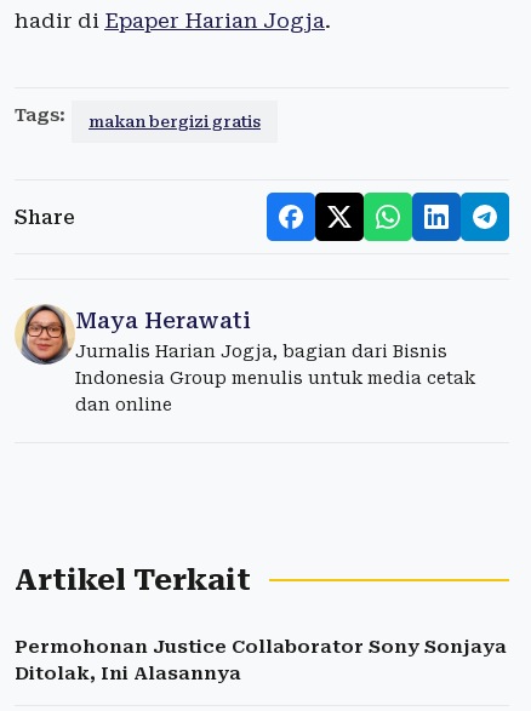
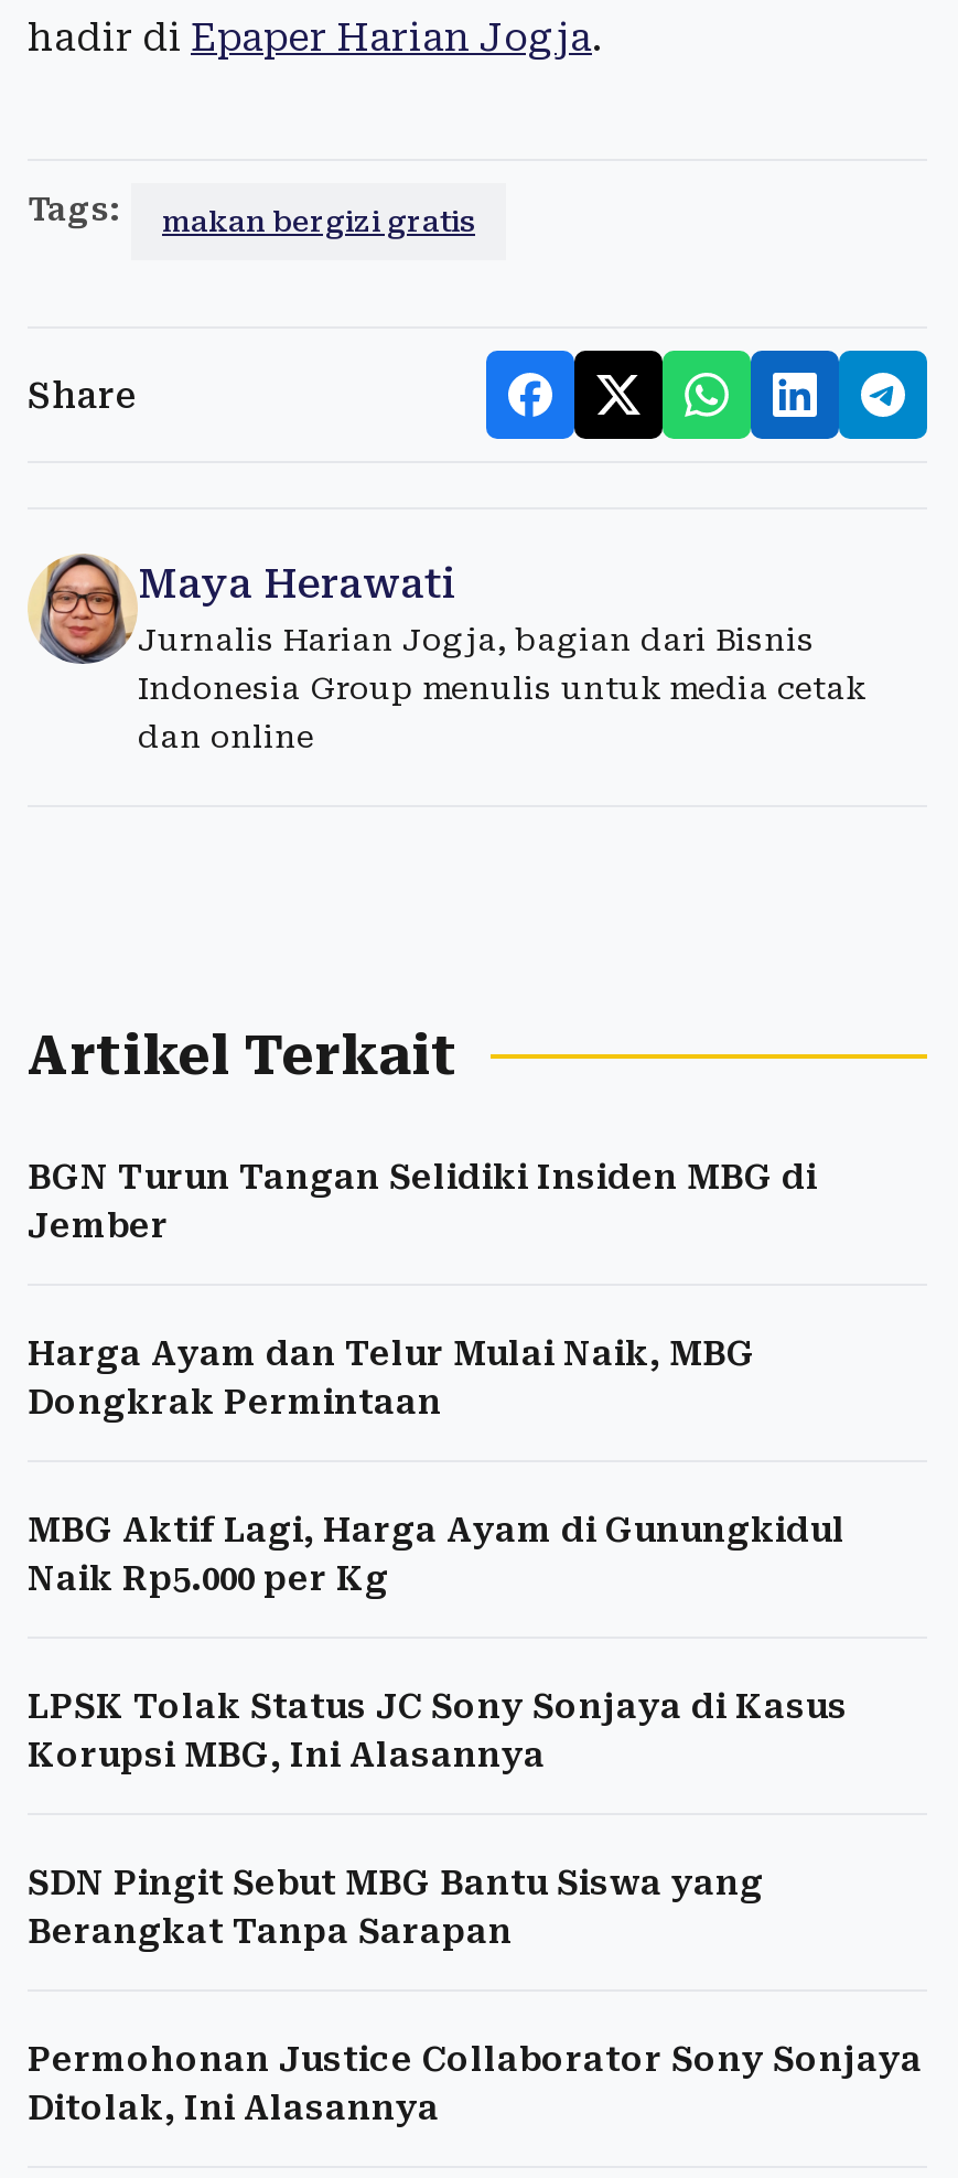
none -> [28,1158,848,1952] BGN Turun Tangan Selidiki Insiden MBG di | Jember | Harga Ayam dan Telur Mulai Naik, MBG | Dongkrak Permintaan | MBG Aktif Lagi, Harga Ayam di Gunungkidul | Naik Rp5.000 per Kg | LPSK Tolak Status JC Sony Sonjaya di Kasus | Korupsi MBG, Ini Alasannya | SDN Pingit Sebut MBG Bantu Siswa yang | Berangkat Tanpa Sarapan

